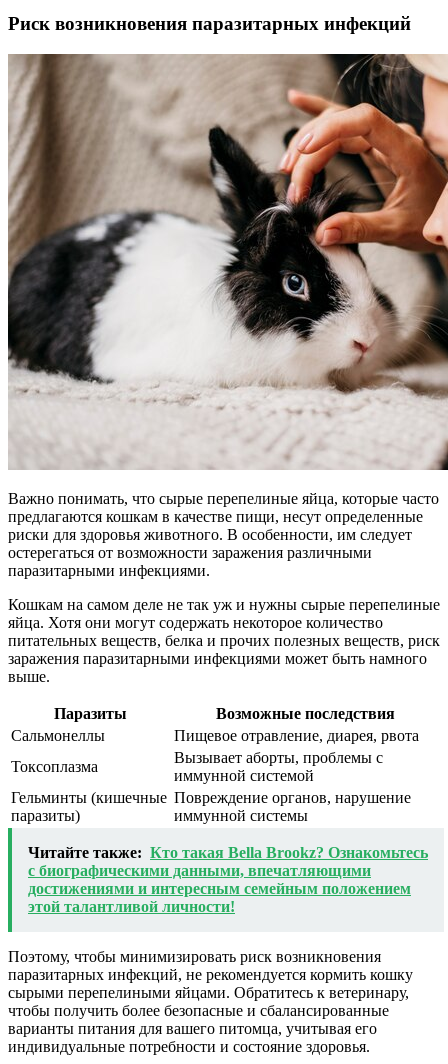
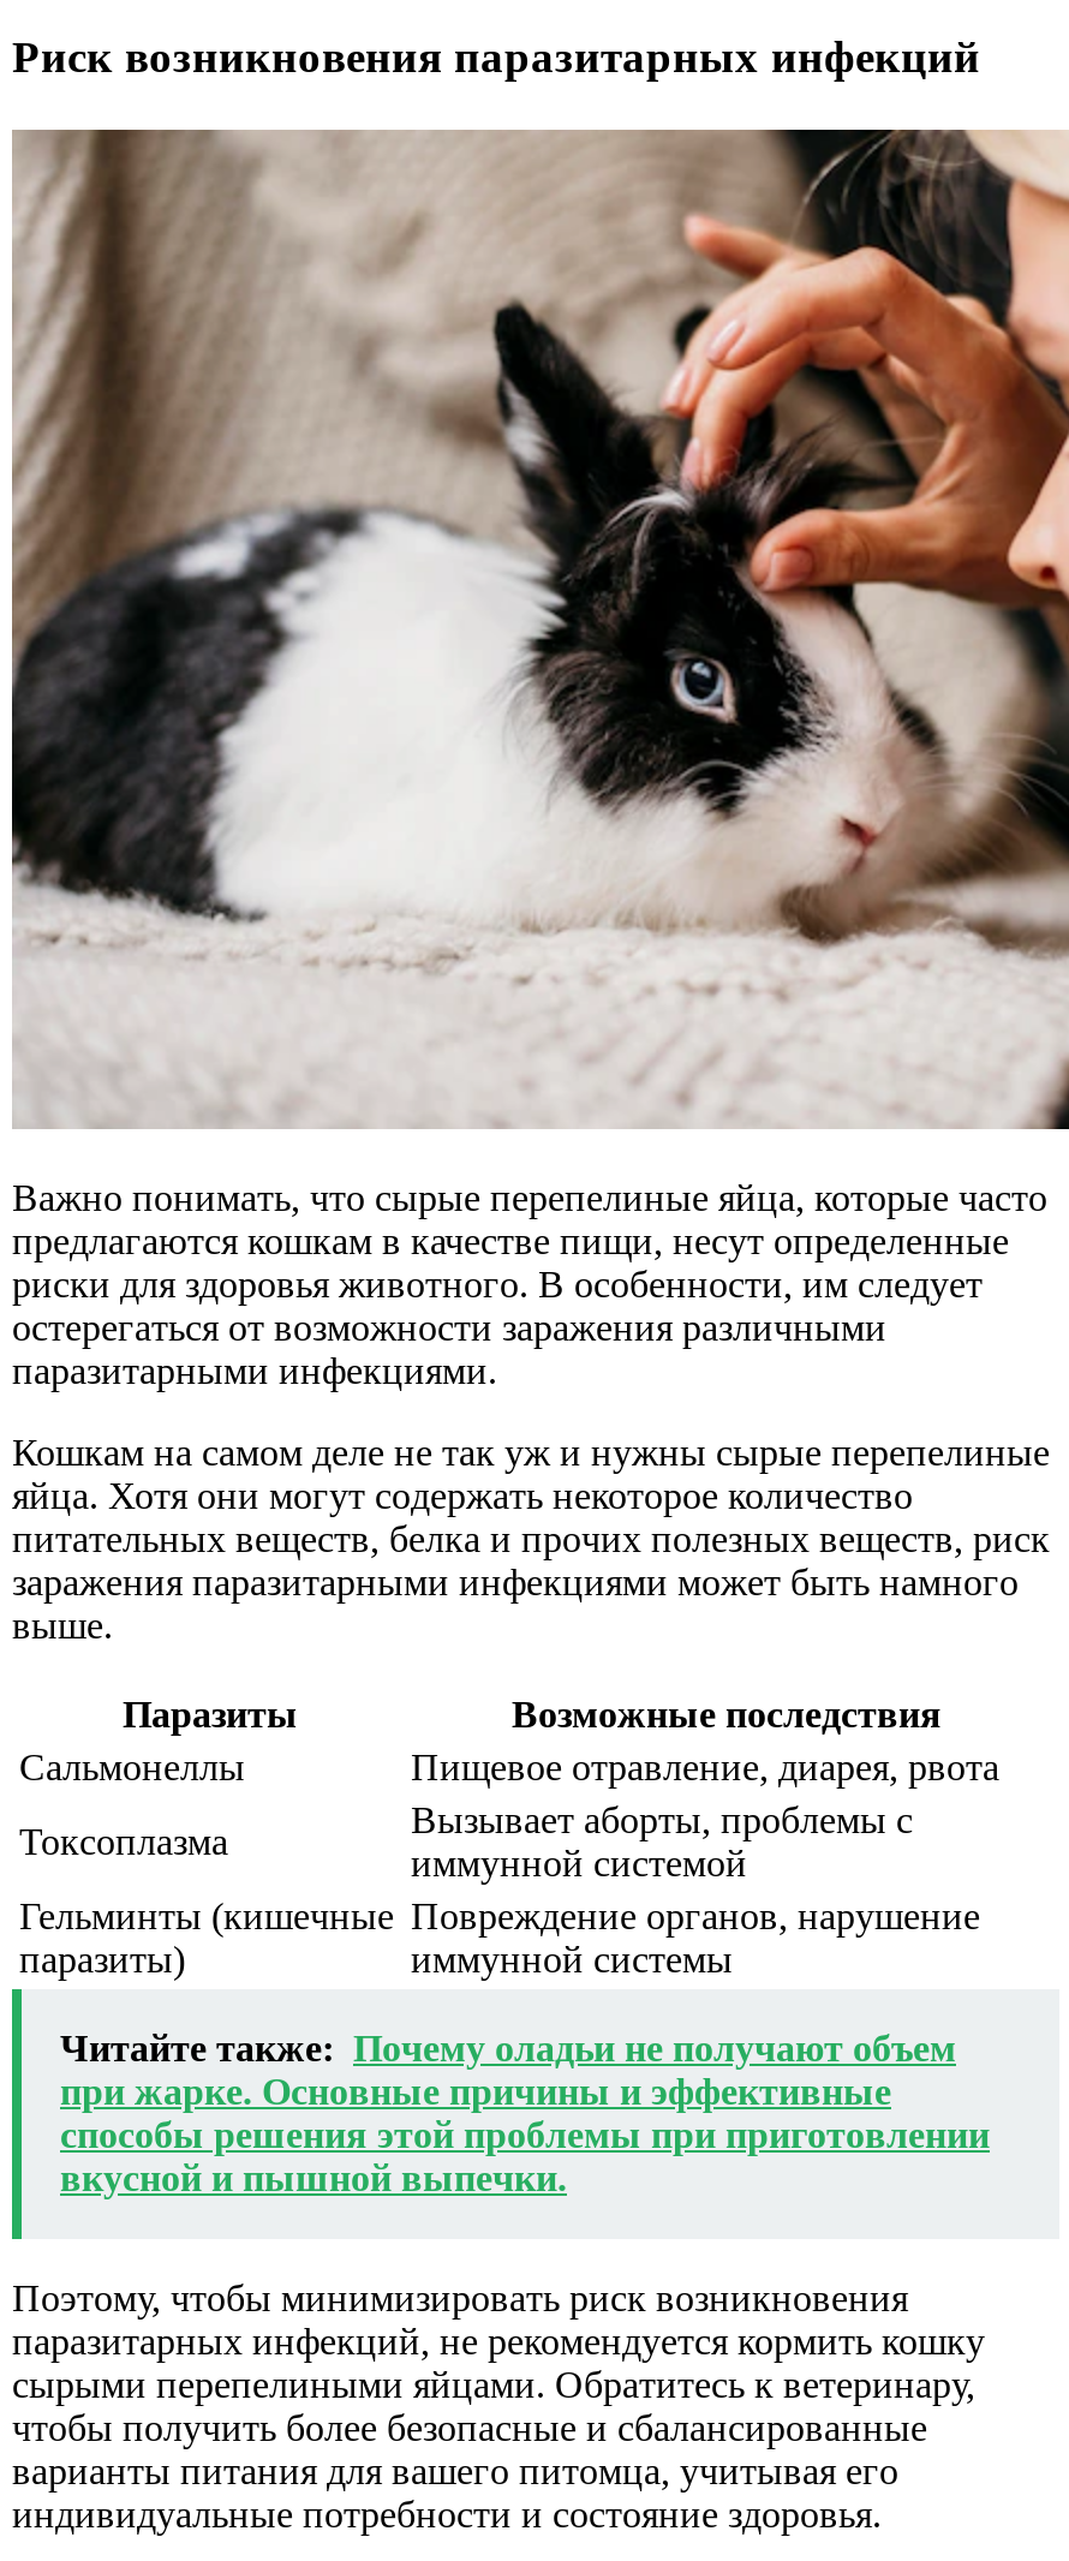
[28,844,428,915] Читайте также: Кто такая Bella Brookz? Ознакомьтесь | с биографическими данными, впечатляющими | достижениями и интересным семейным положением | этой талантливой личности! -> [60,2028,990,2199] Читайте также: Почему оладьи не получают объем | при жарке. Основные причины и эффективные | способы решения этой проблемы при приготовлении | вкусной и пышной выпечки.

